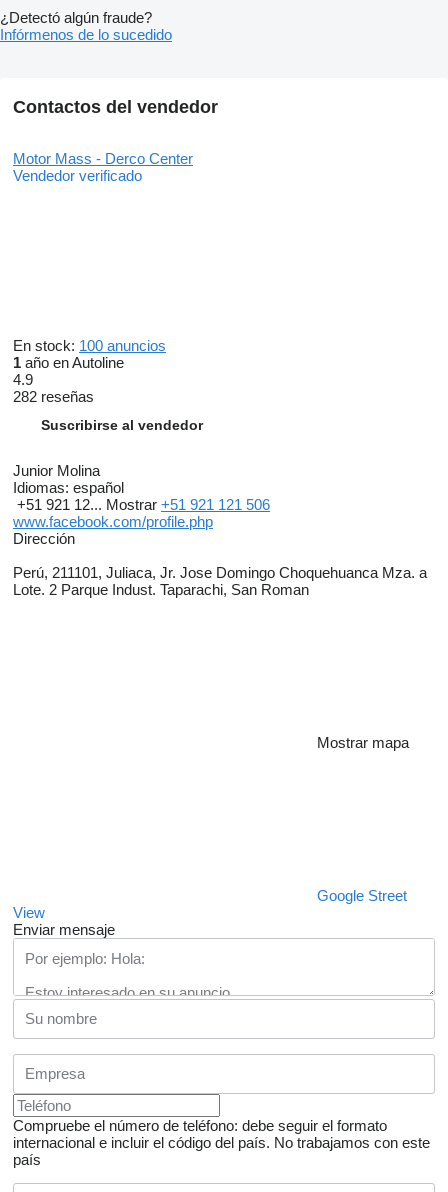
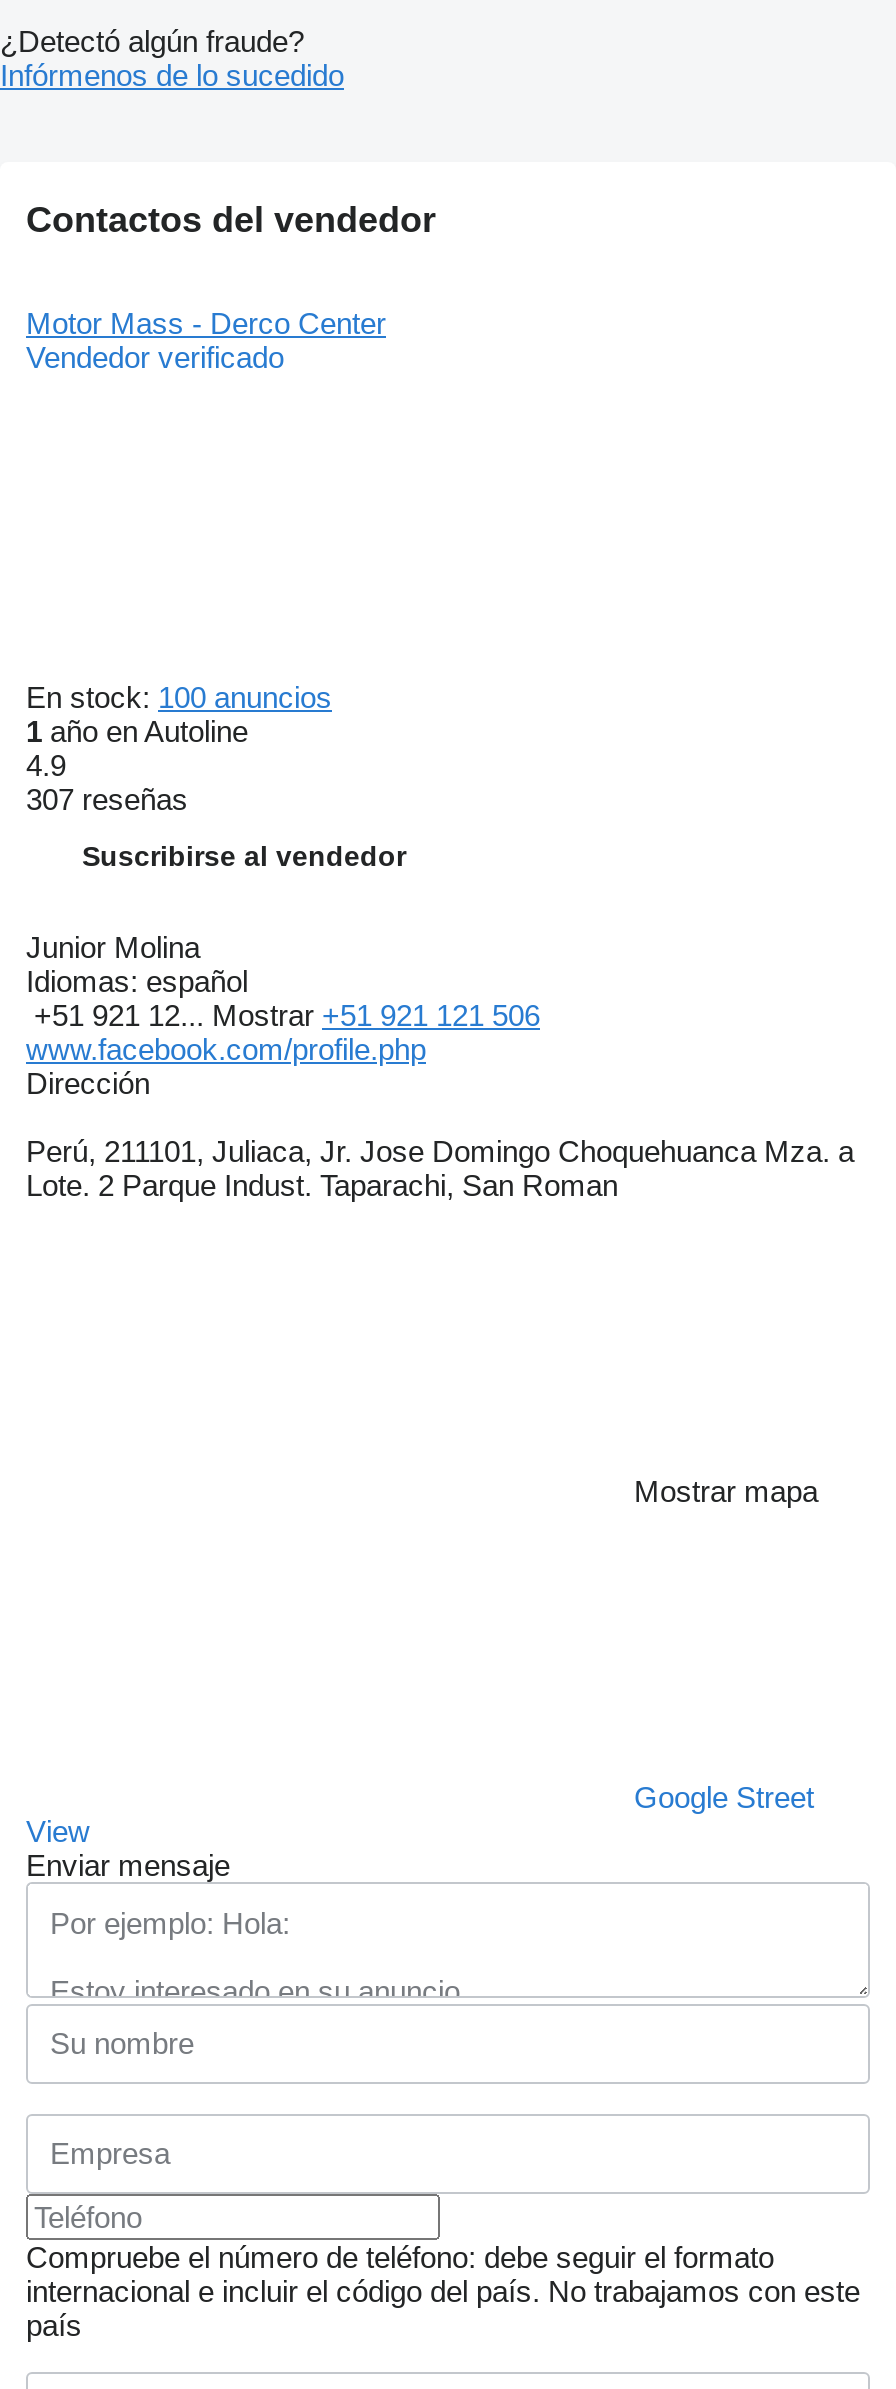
[13,387,94,404] 282 reseñas -> [26,781,188,815] 307 reseñas

